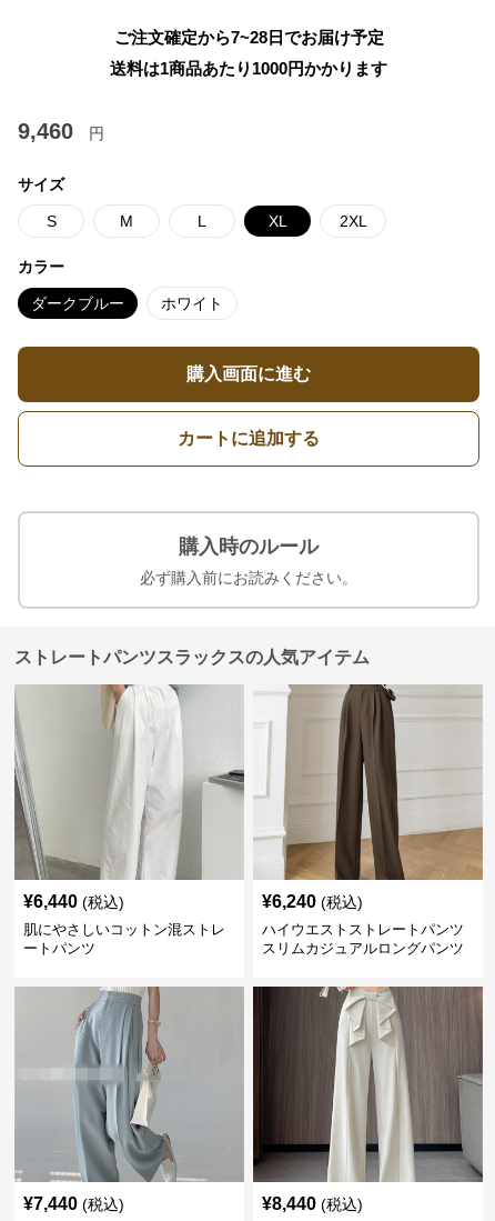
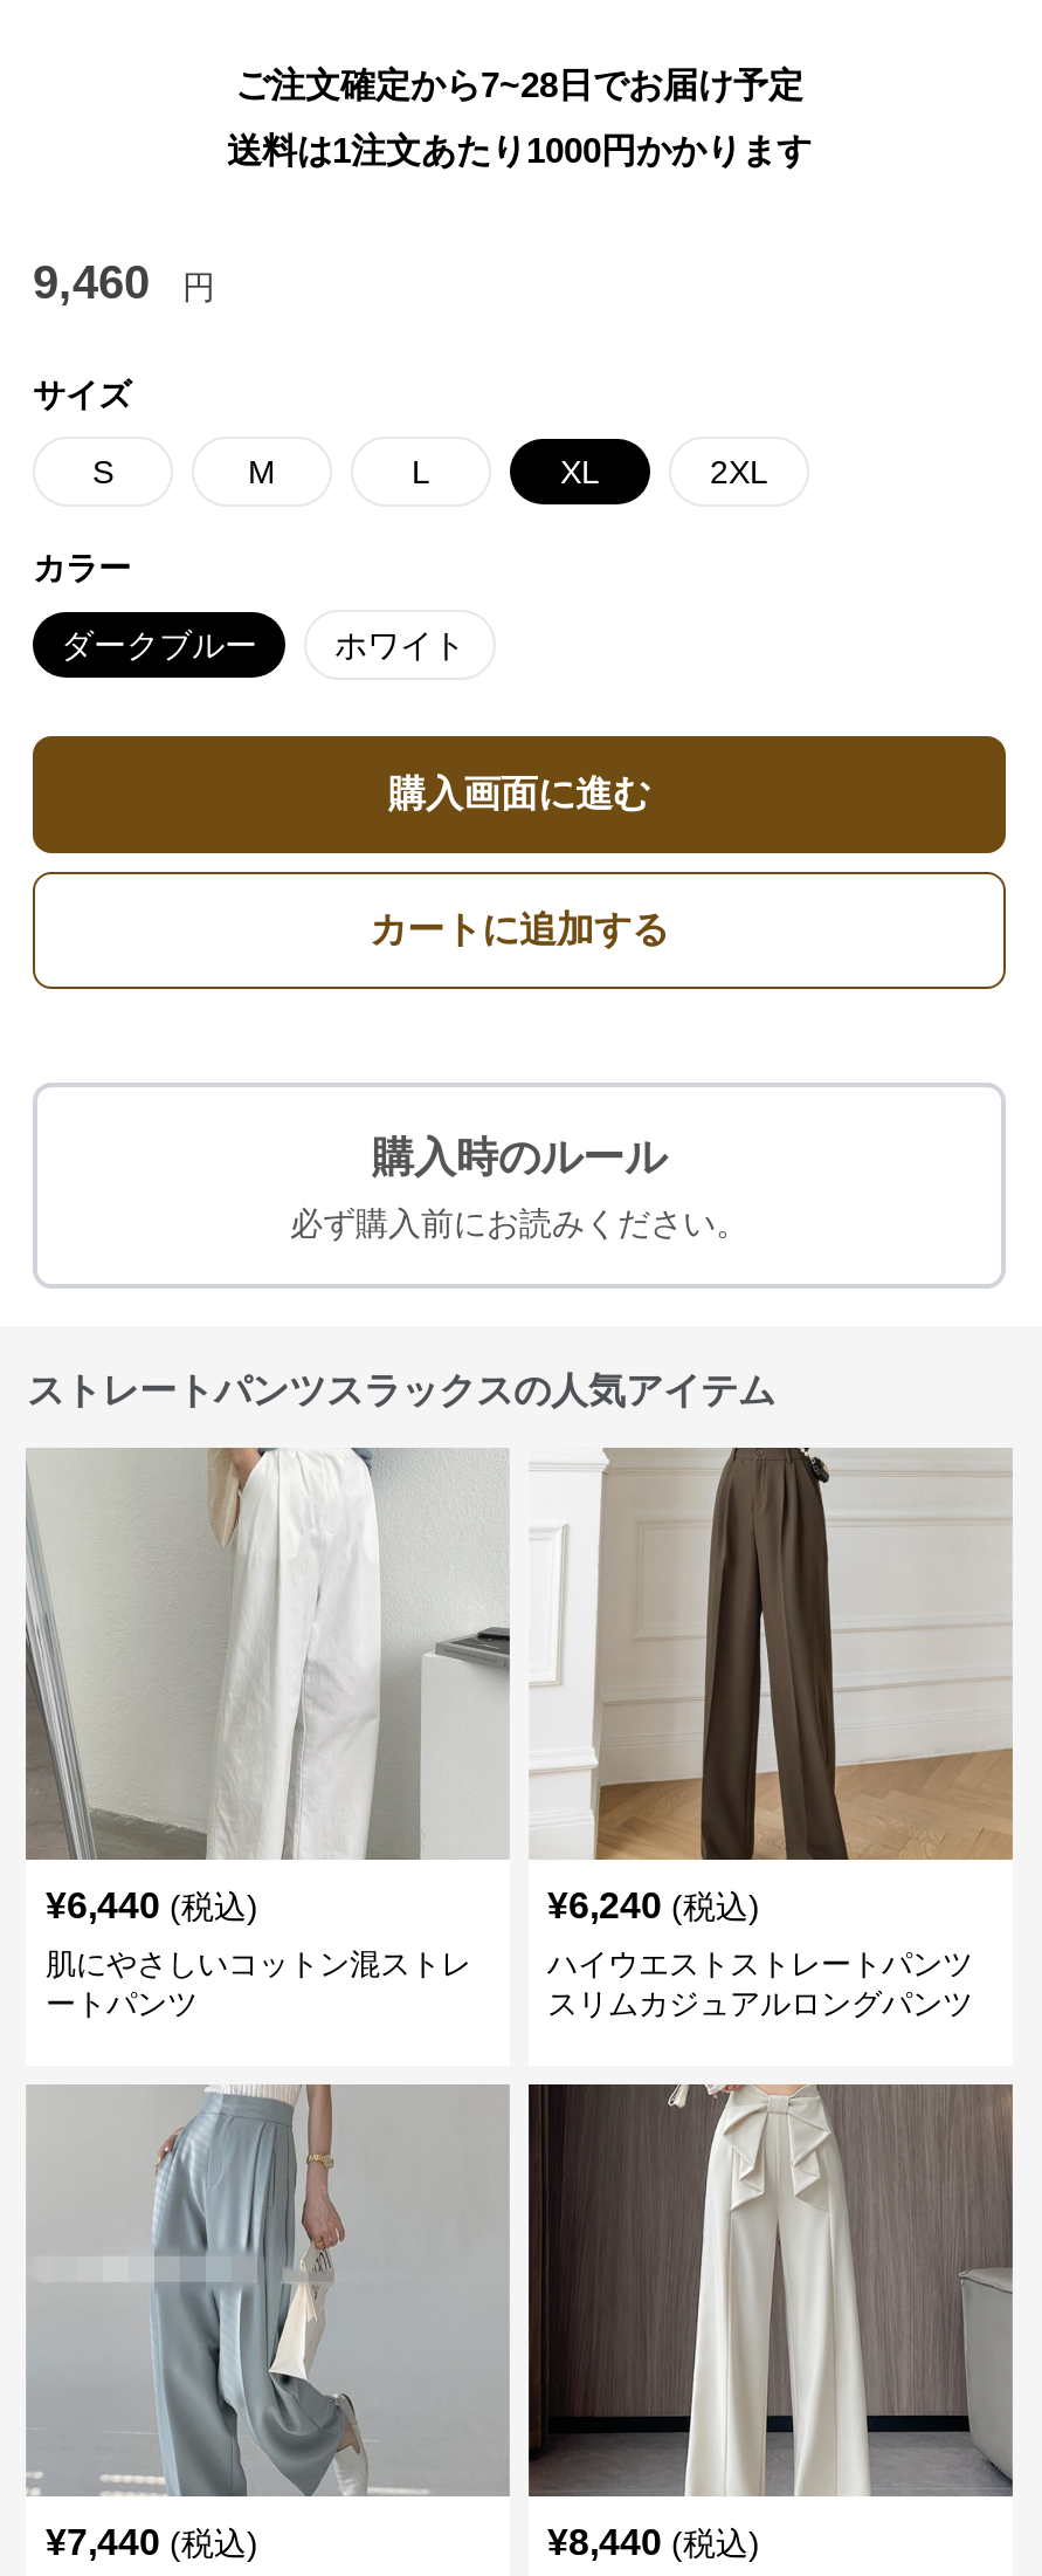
[110,59,387,78] 送料は1商品あたり1000円かかります -> [227,130,812,170] 送料は1注文あたり1000円かかります

